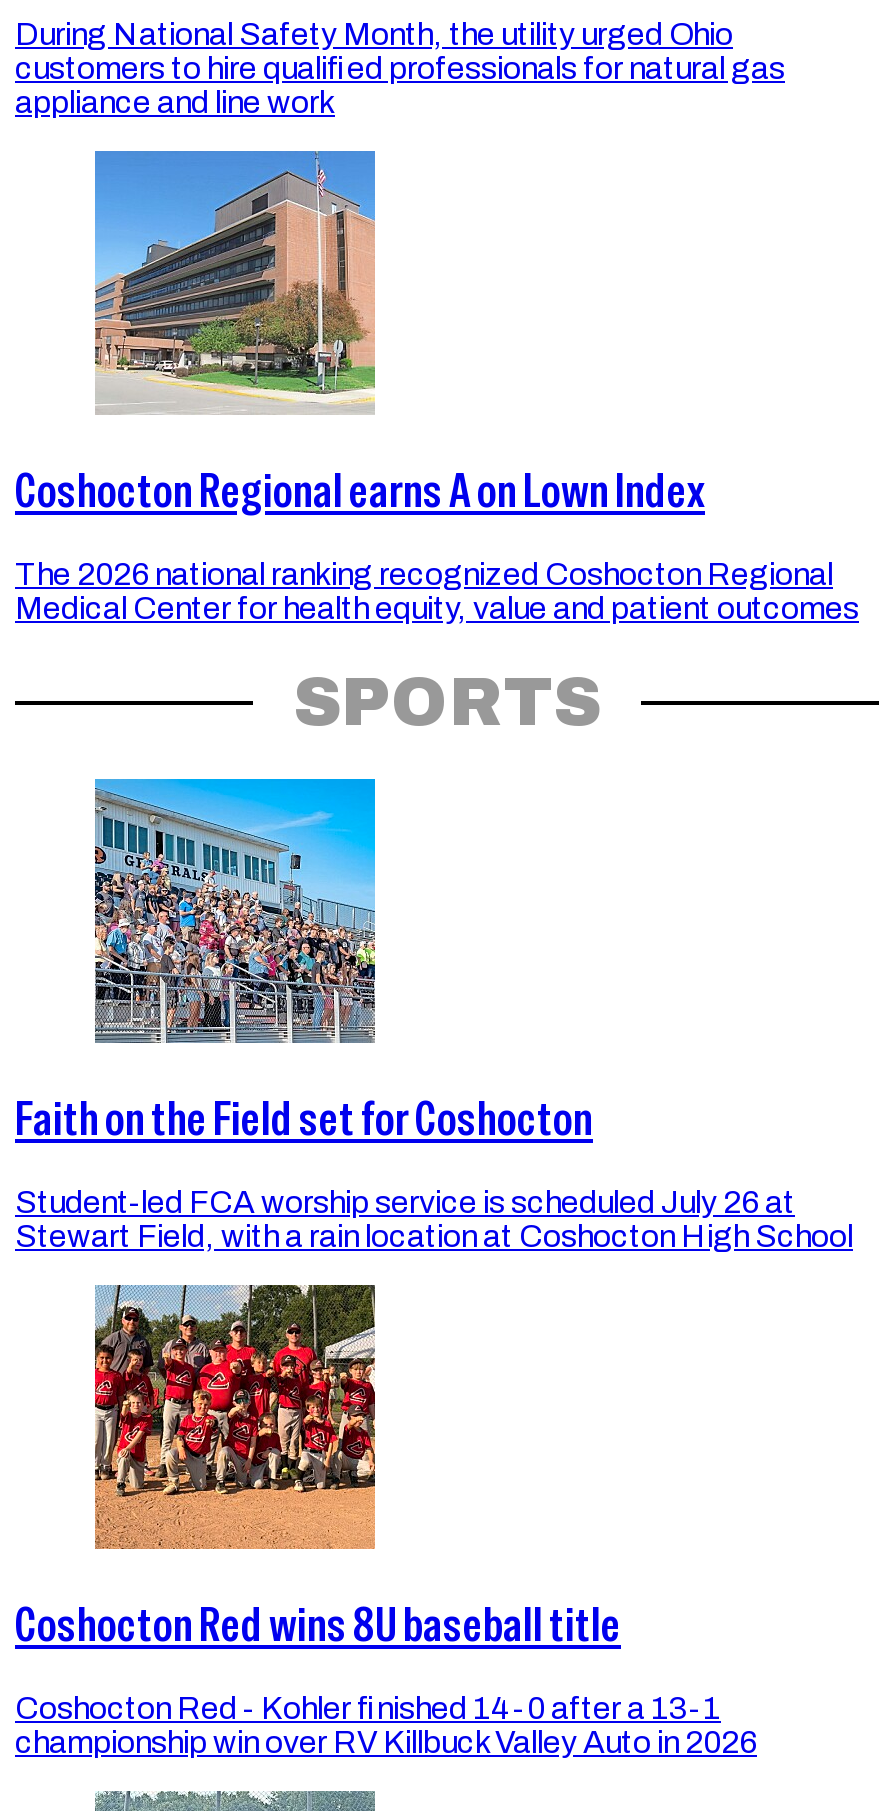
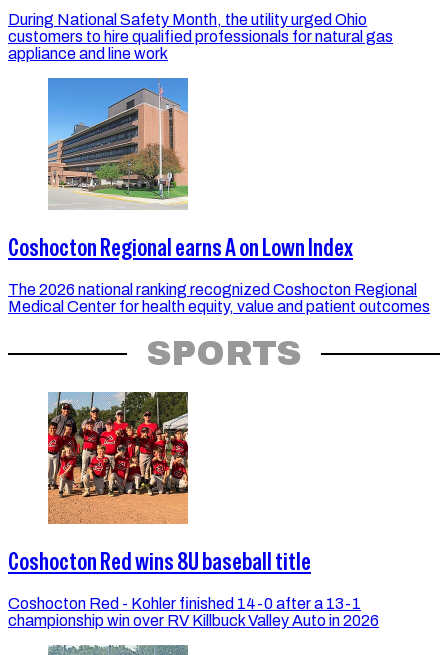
[15,777,853,1253] [image] | Faith on the Field set for Coshocton | Student-led FCA worship service is scheduled July 26 at | Stewart Field, with a rain location at Coshocton High School -> none

